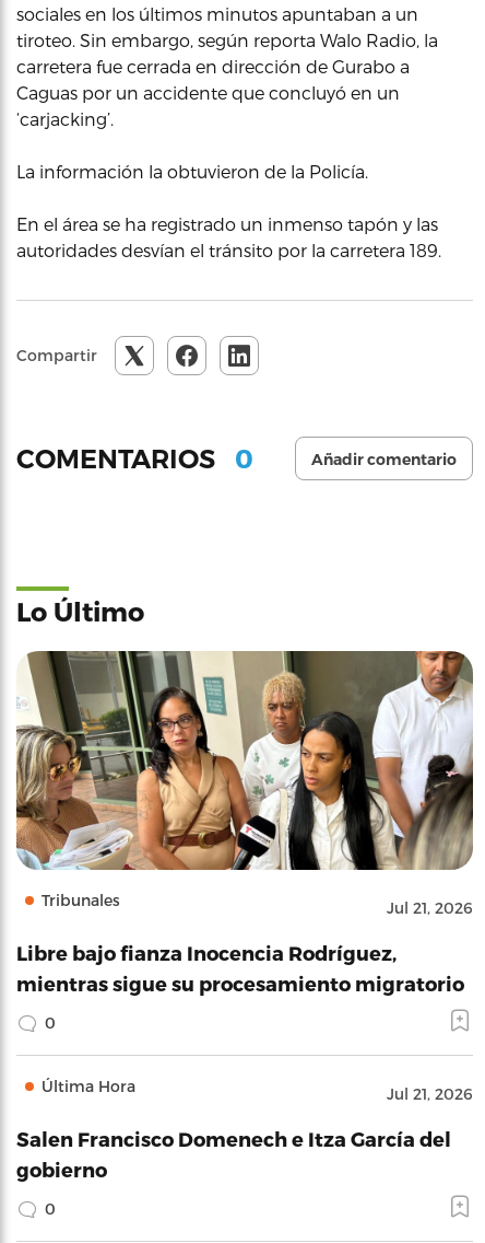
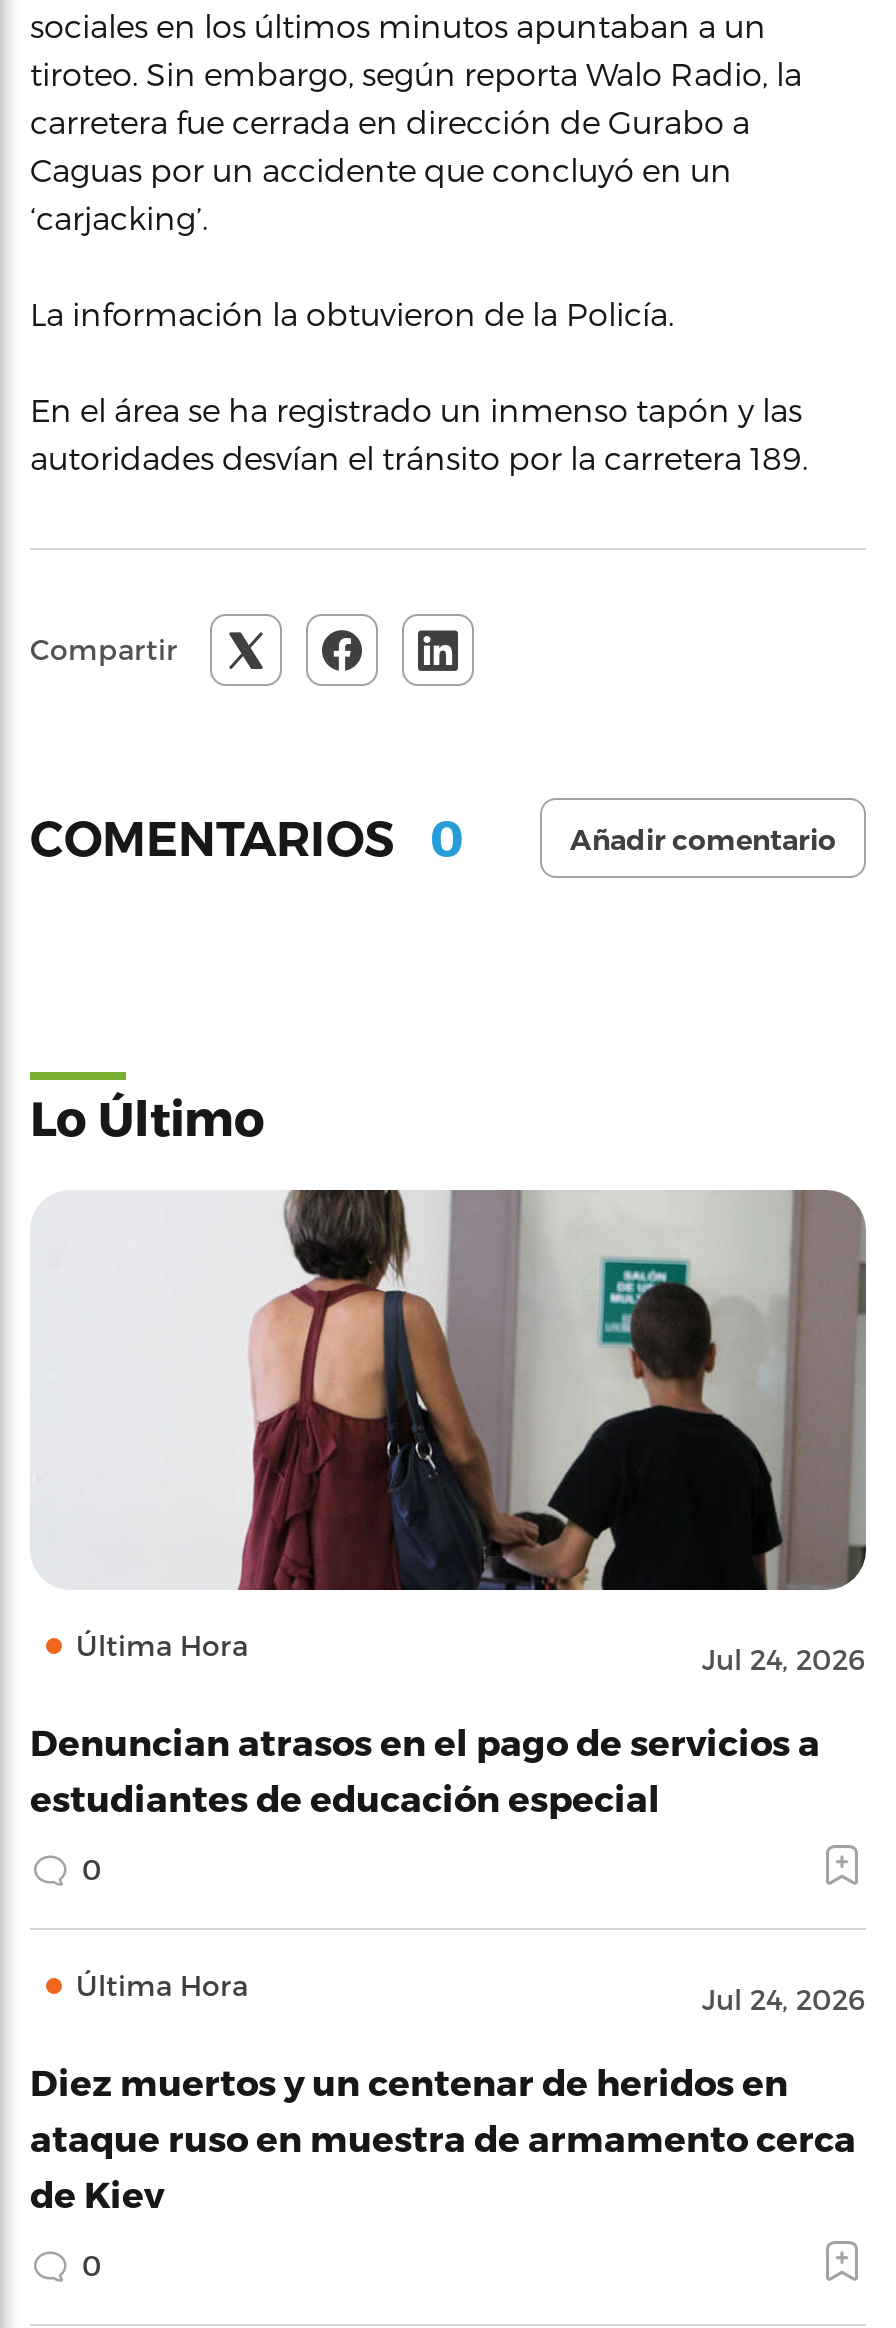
[15,650,473,917] [image] | Tribunales | Jul 21, 2026 -> [30,1188,868,1676] [image] | Última Hora | Jul 24, 2026
[16,941,464,995] Libre bajo fianza Inocencia Rodríguez, | mientras sigue su procesamiento migratorio -> [30,1720,820,1818] Denuncian atrasos en el pago de servicios a | estudiantes de educación especial
[387,1084,473,1103] Jul 21, 2026 -> [702,1982,866,2016] Jul 24, 2026
[16,1127,451,1181] Salen Francisco Domenech e Itza García del | gobierno -> [30,2060,856,2214] Diez muertos y un centenar de heridos en | ataque ruso en muestra de armamento cerca | de Kiev

